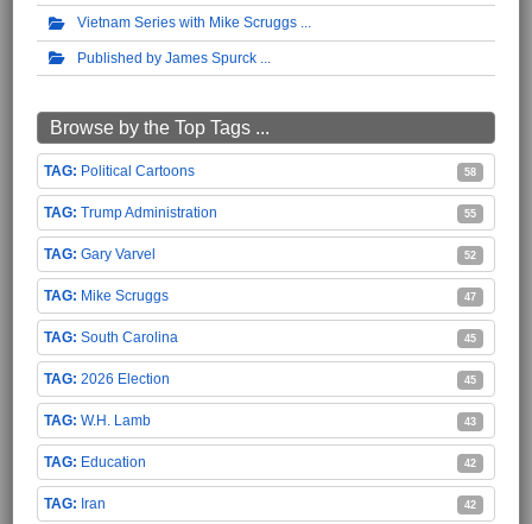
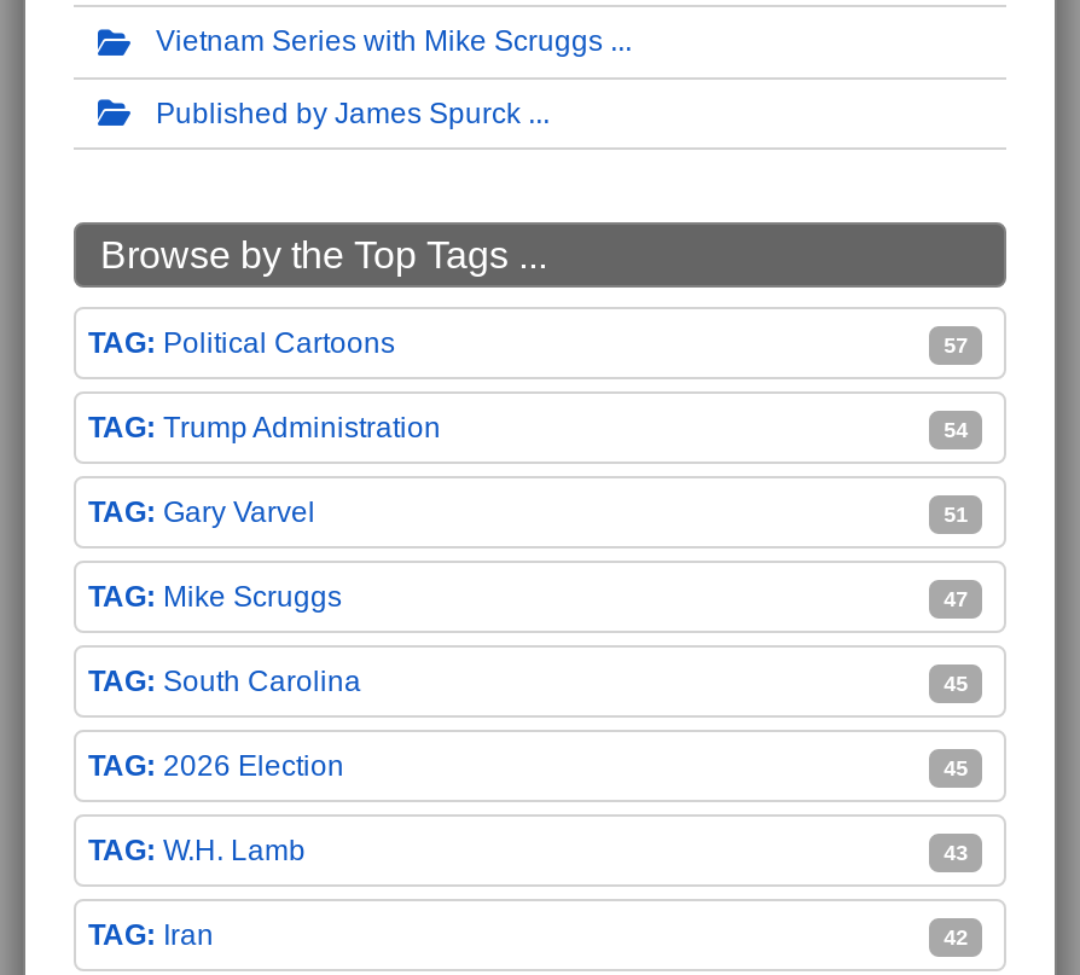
[465,166,476,178] 58 -> [944,332,968,357] 57
[465,207,476,219] 55 -> [944,417,968,441] 54
[465,249,476,261] 52 -> [944,502,968,526] 51
[81,454,476,471] Education | 42 -> none

